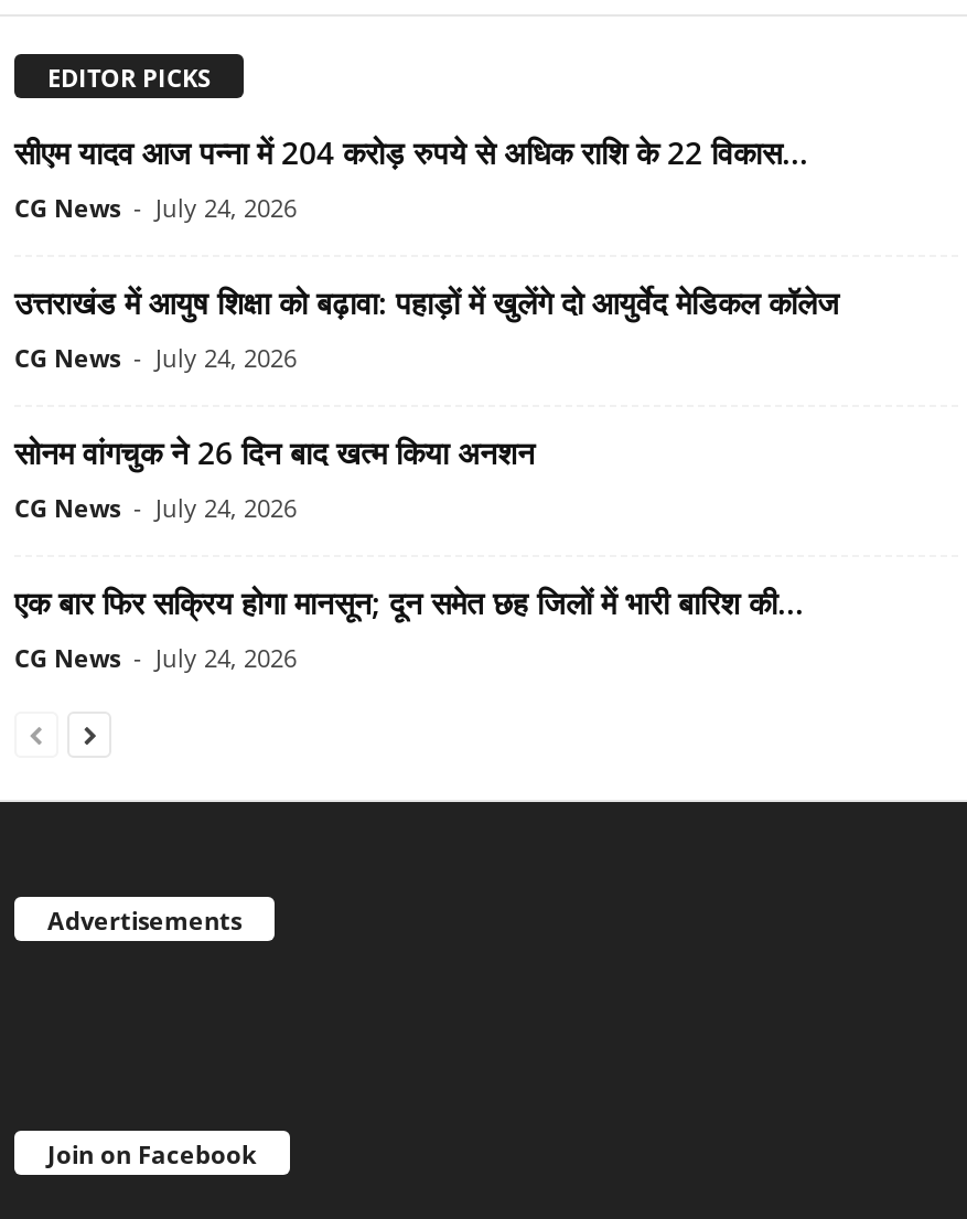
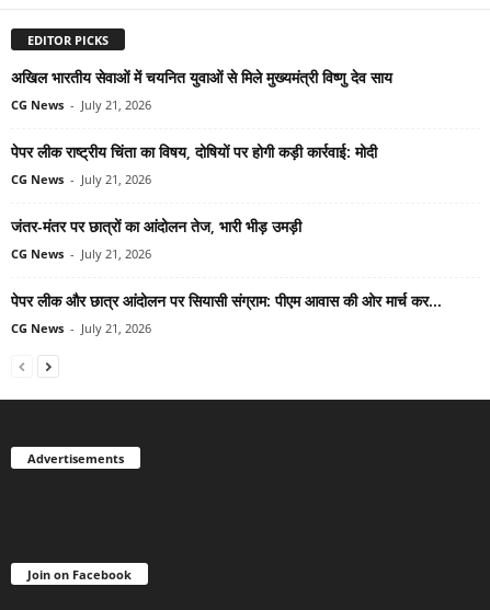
[14,131,808,224] सीएम यादव आज पन्ना में 204 करोड़ रुपये से अधिक राशि के 22 विकास... | CG News - July 24, 2026 -> [11,67,392,113] अखिल भारतीय सेवाओं में चयनित युवाओं से मिले मुख्यमंत्री विष्णु देव साय | CG News - July 21, 2026
[14,281,839,374] उत्तराखंड में आयुष शिक्षा को बढ़ावा: पहाड़ों में खुलेंगे दो आयुर्वेद मेडिकल कॉलेज | CG News - July 24, 2026 -> [11,141,377,187] पेपर लीक राष्ट्रीय चिंता का विषय, दोषियों पर होगी कड़ी कार्रवाई: मोदी | CG News - July 21, 2026
[14,431,535,524] सोनम वांगचुक ने 26 दिन बाद खत्म किया अनशन | CG News - July 24, 2026 -> [11,216,301,262] जंतर-मंतर पर छात्रों का आंदोलन तेज, भारी भीड़ उमड़ी | CG News - July 21, 2026
[14,581,804,674] एक बार फिर सक्रिय होगा मानसून; दून समेत छह जिलों में भारी बारिश की... | CG News - July 24, 2026 -> [11,290,442,336] पेपर लीक और छात्र आंदोलन पर सियासी संग्राम: पीएम आवास की ओर मार्च कर... | CG News - July 21, 2026

